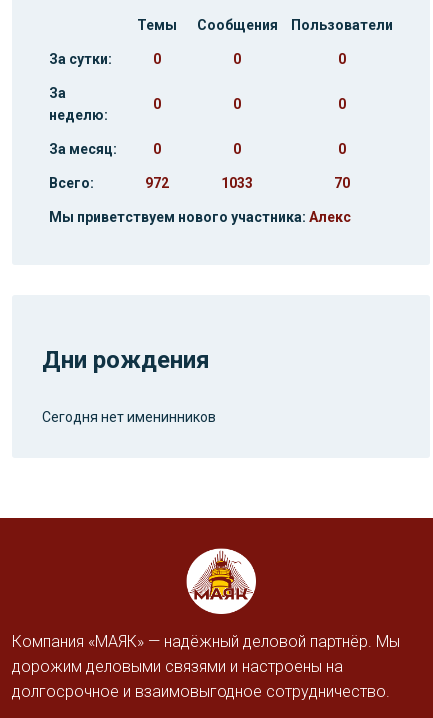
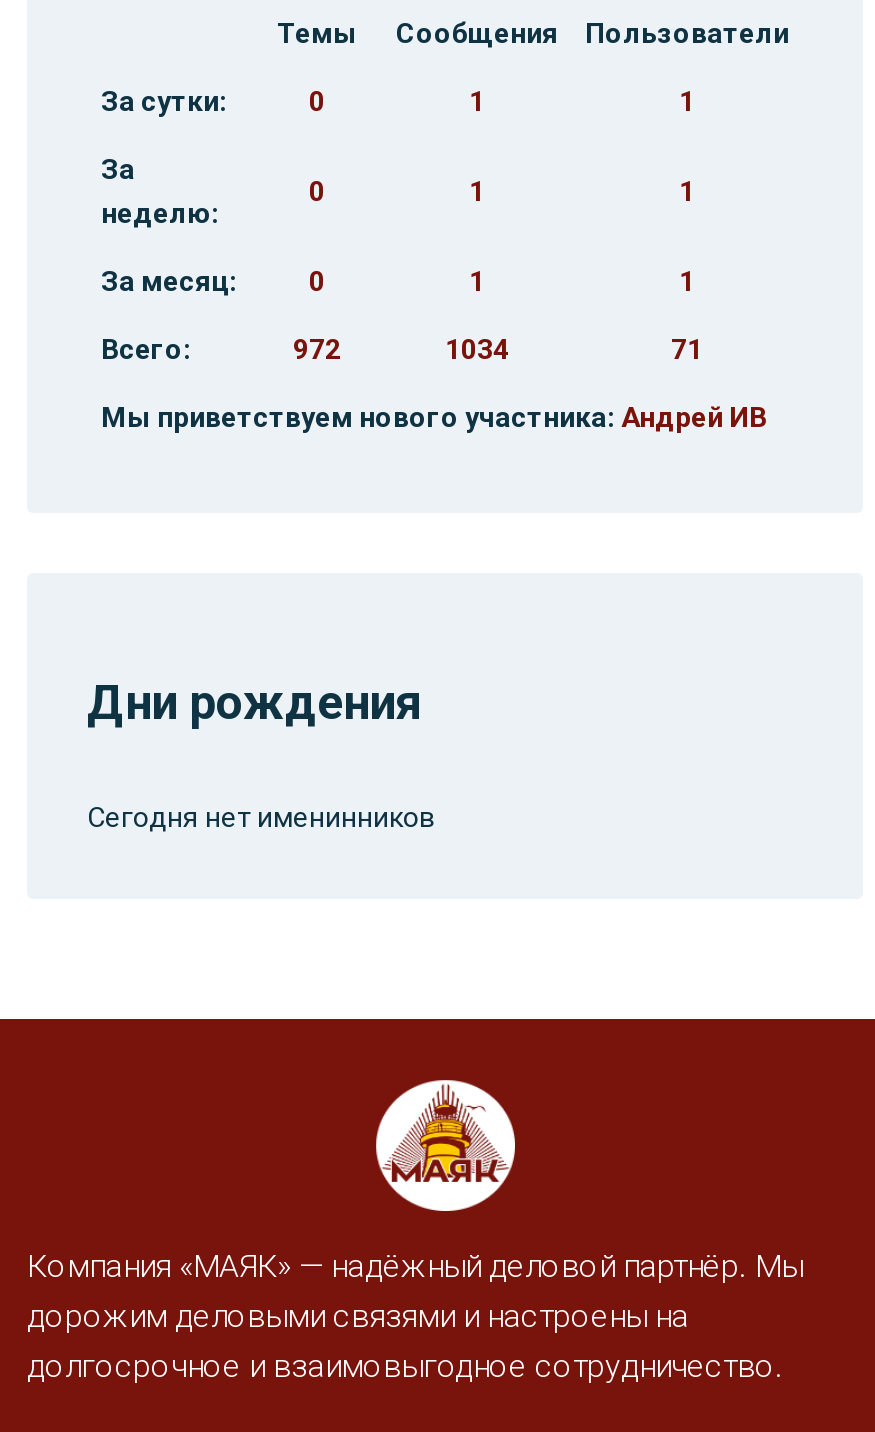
[233,51,241,67] 0 -> [469,84,485,116] 1
[338,51,346,67] 0 -> [679,84,695,116] 1
[233,96,241,112] 0 -> [469,174,485,206] 1
[338,96,346,112] 0 -> [679,174,695,206] 1
[233,141,241,157] 0 -> [469,264,485,296] 1
[338,141,346,157] 0 -> [679,264,695,296] 1
[221,175,350,191] 1033 | 70 -> [445,332,703,364] 1034 | 71
[49,209,351,225] Мы приветствуем нового участника: Алекс -> [101,400,767,432] Мы приветствуем нового участника: Андрей ИВ

